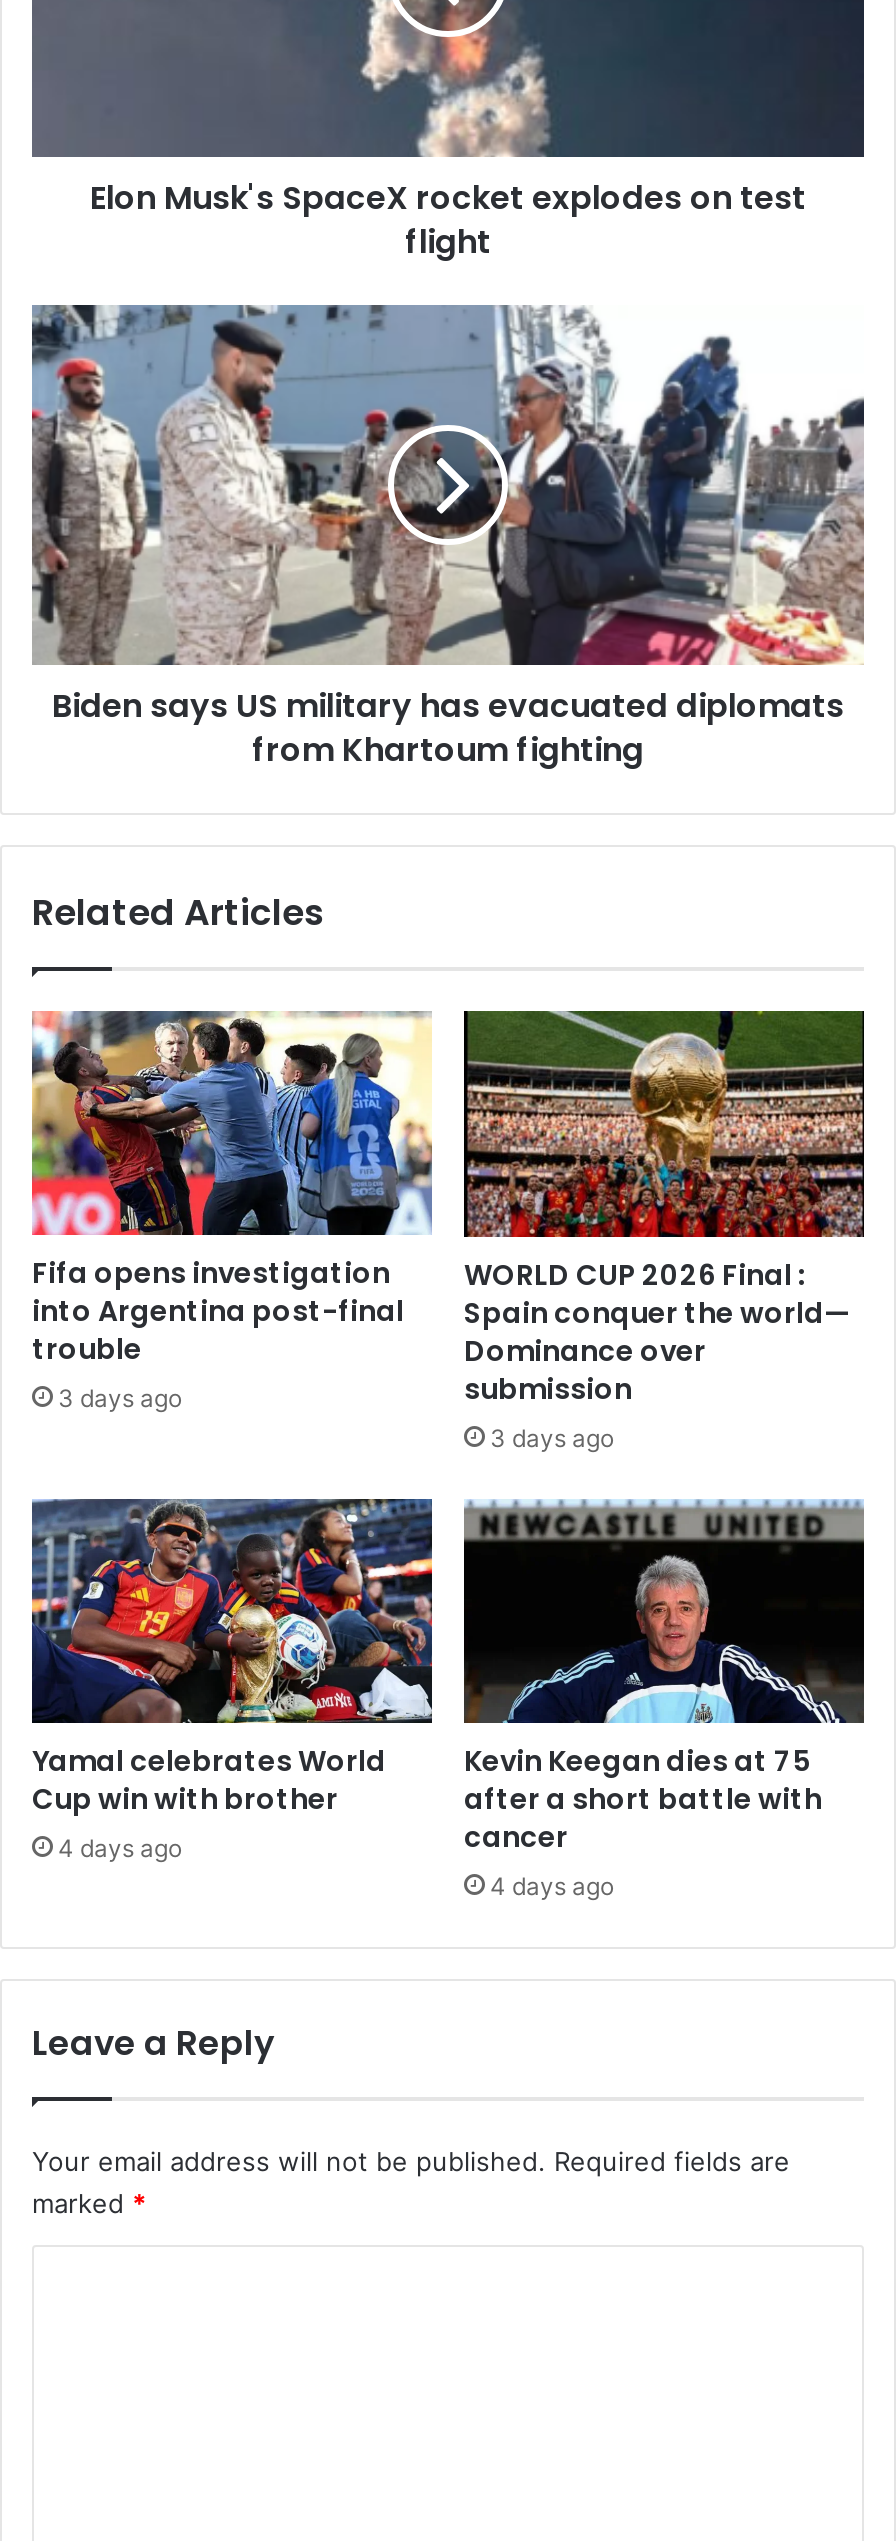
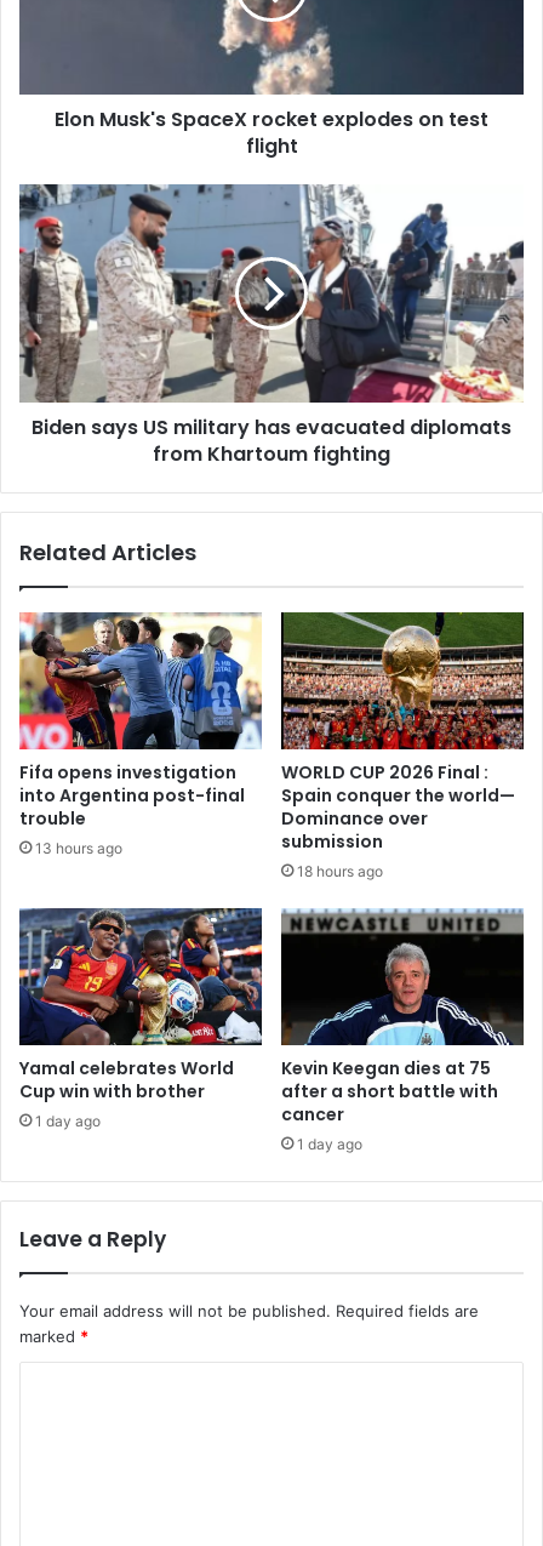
[58,1383,182,1413] 3 days ago -> [35,839,122,858] 13 hours ago
[490,1423,614,1453] 3 days ago -> [297,862,383,881] 18 hours ago
[58,1834,182,1864] 4 days ago -> [35,1112,101,1130] 1 day ago
[490,1871,614,1901] 4 days ago -> [297,1135,362,1153] 1 day ago

